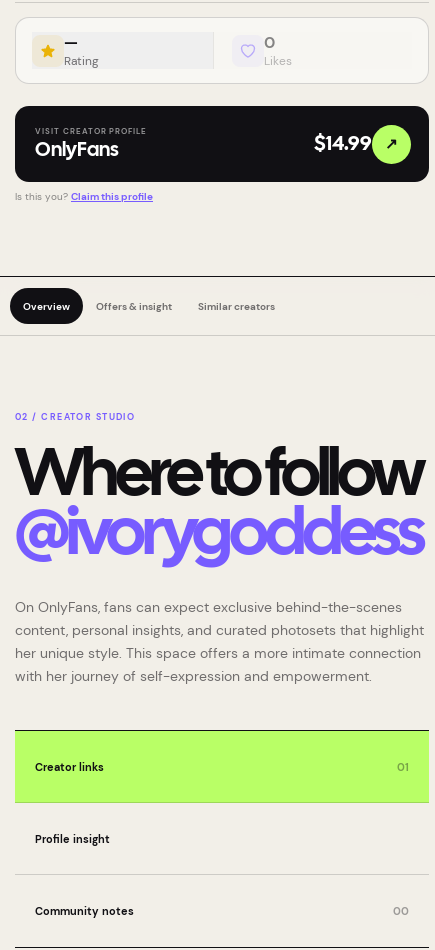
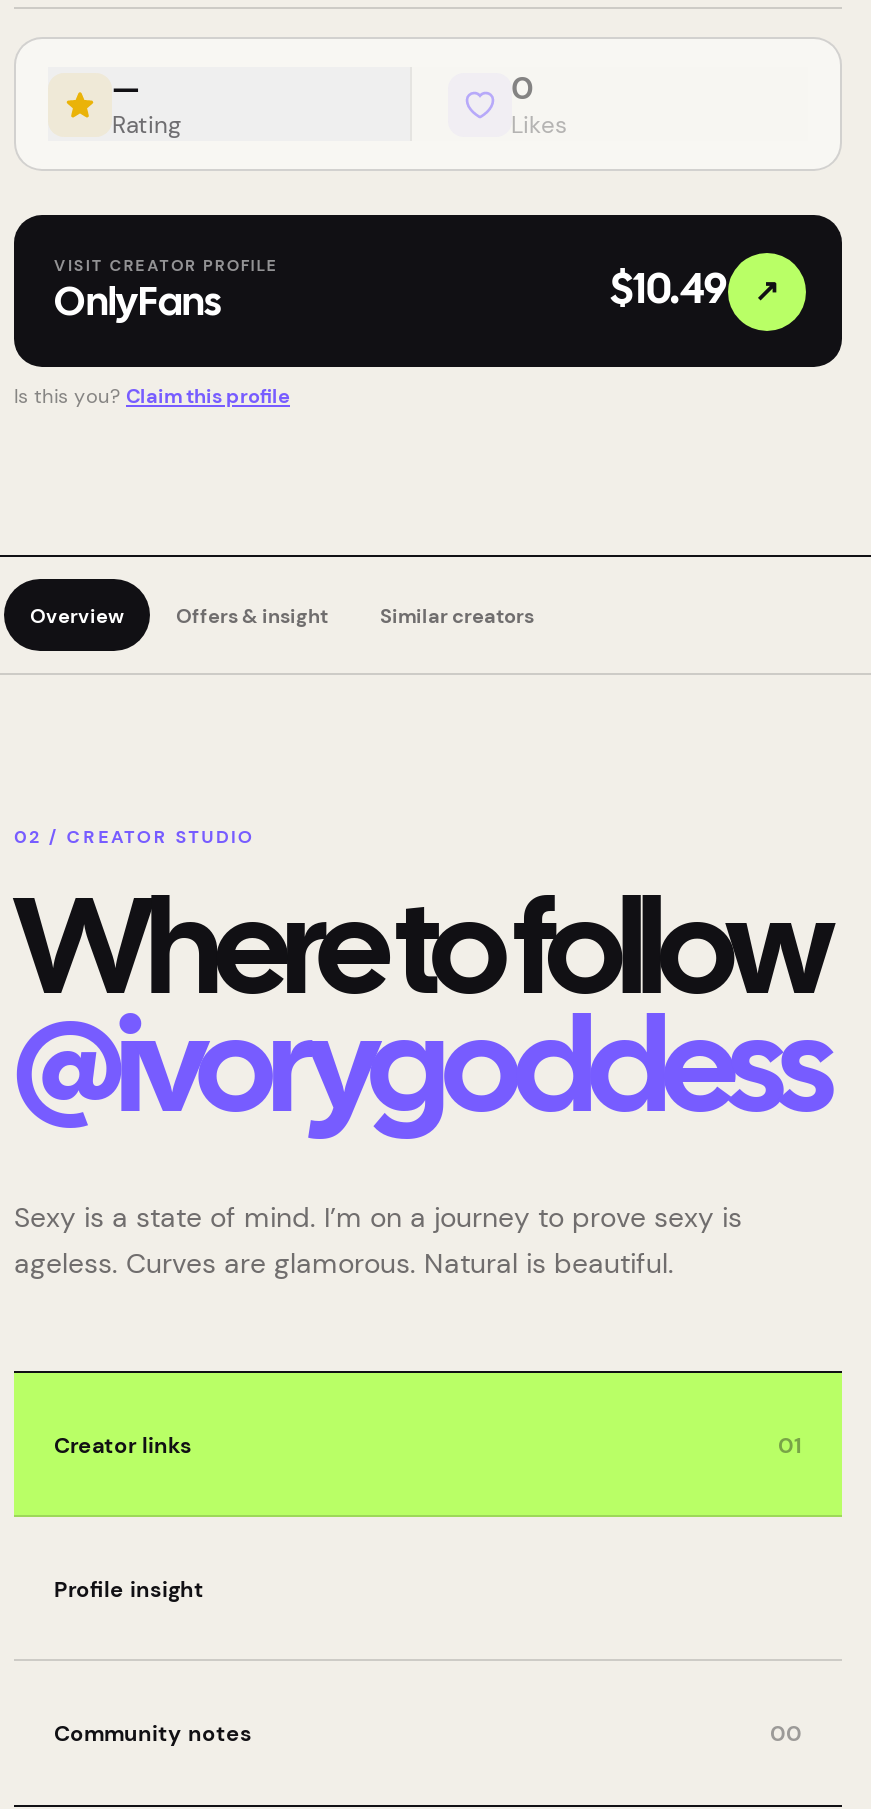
[314,134,372,153] $14.99 -> [610,272,728,310] $10.49
[15,598,424,685] On OnlyFans, fans can expect exclusive behind-the-scenes | content, personal insights, and curated photosets that highlight | her unique style. This space offers a more intimate connection | with her journey of self-expression and empowerment. -> [14,1199,742,1281] Sexy is a state of mind. I’m on a journey to prove sexy is | ageless. Curves are glamorous. Natural is beautiful.

